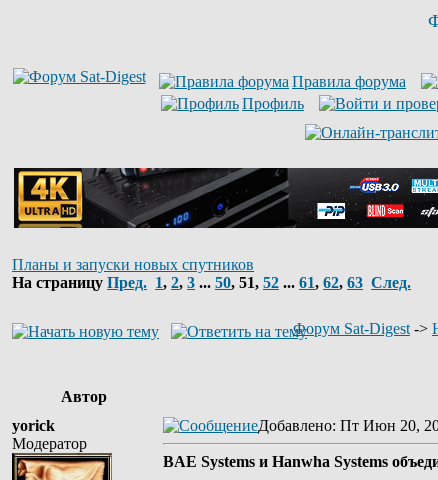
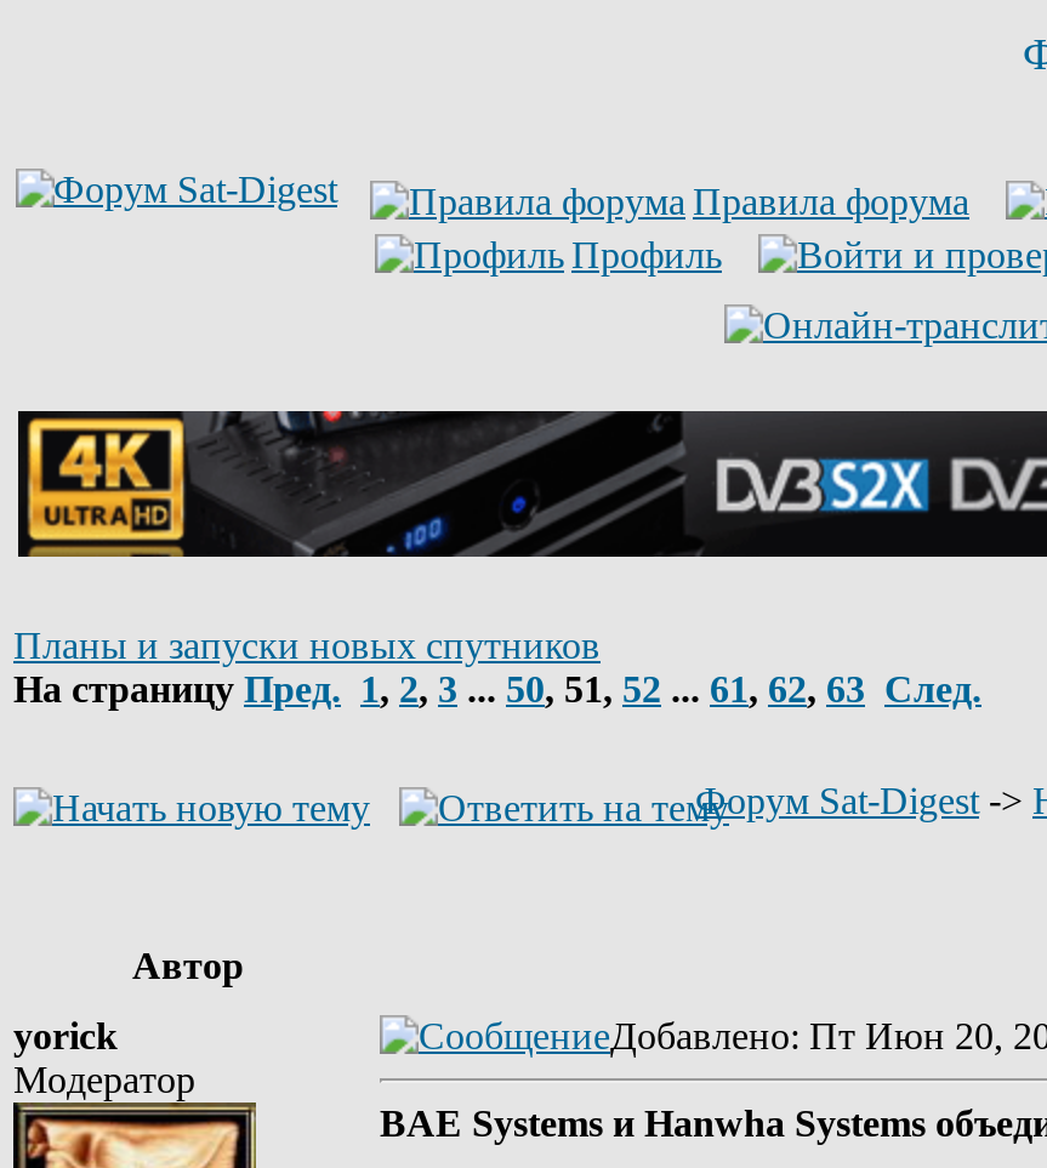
[302,176,435,220] [image] -> [715,433,1040,535] [image]

